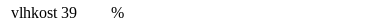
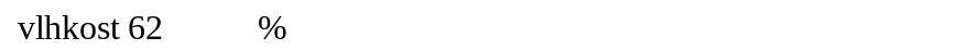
[11,4,77,21] vlhkost 39 -> [18,8,163,45] vlhkost 62

